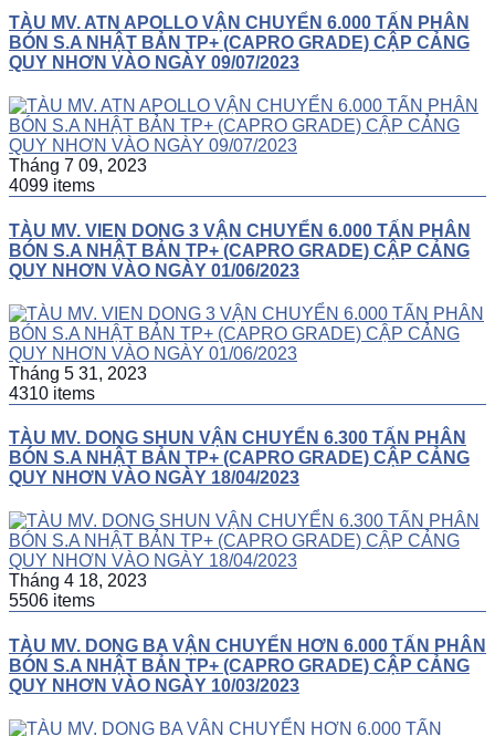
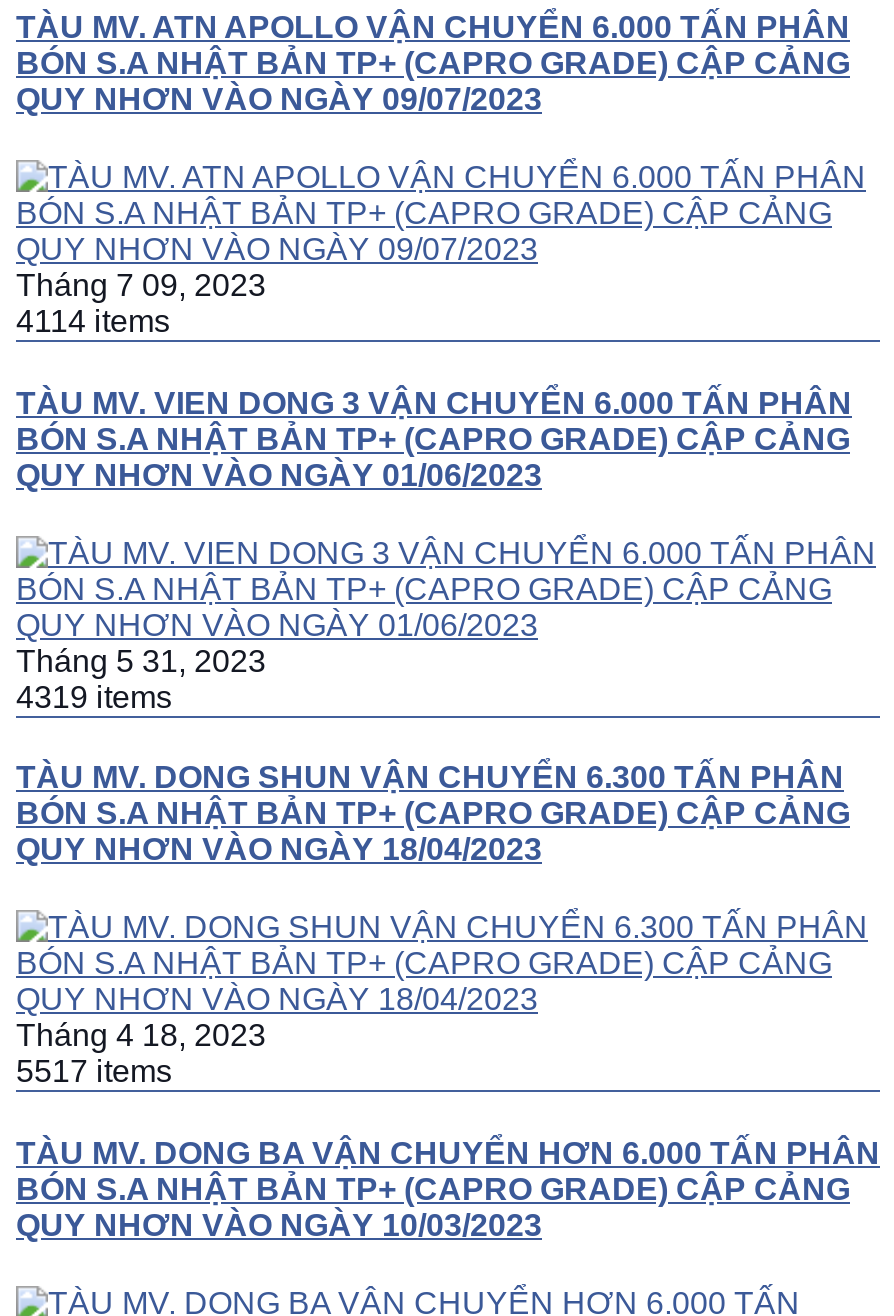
[9,176,95,195] 4099 items -> [16,305,170,339] 4114 items
[9,384,95,403] 4310 items -> [16,680,172,714] 4319 items
[9,592,95,610] 5506 items -> [16,1055,172,1089] 5517 items

